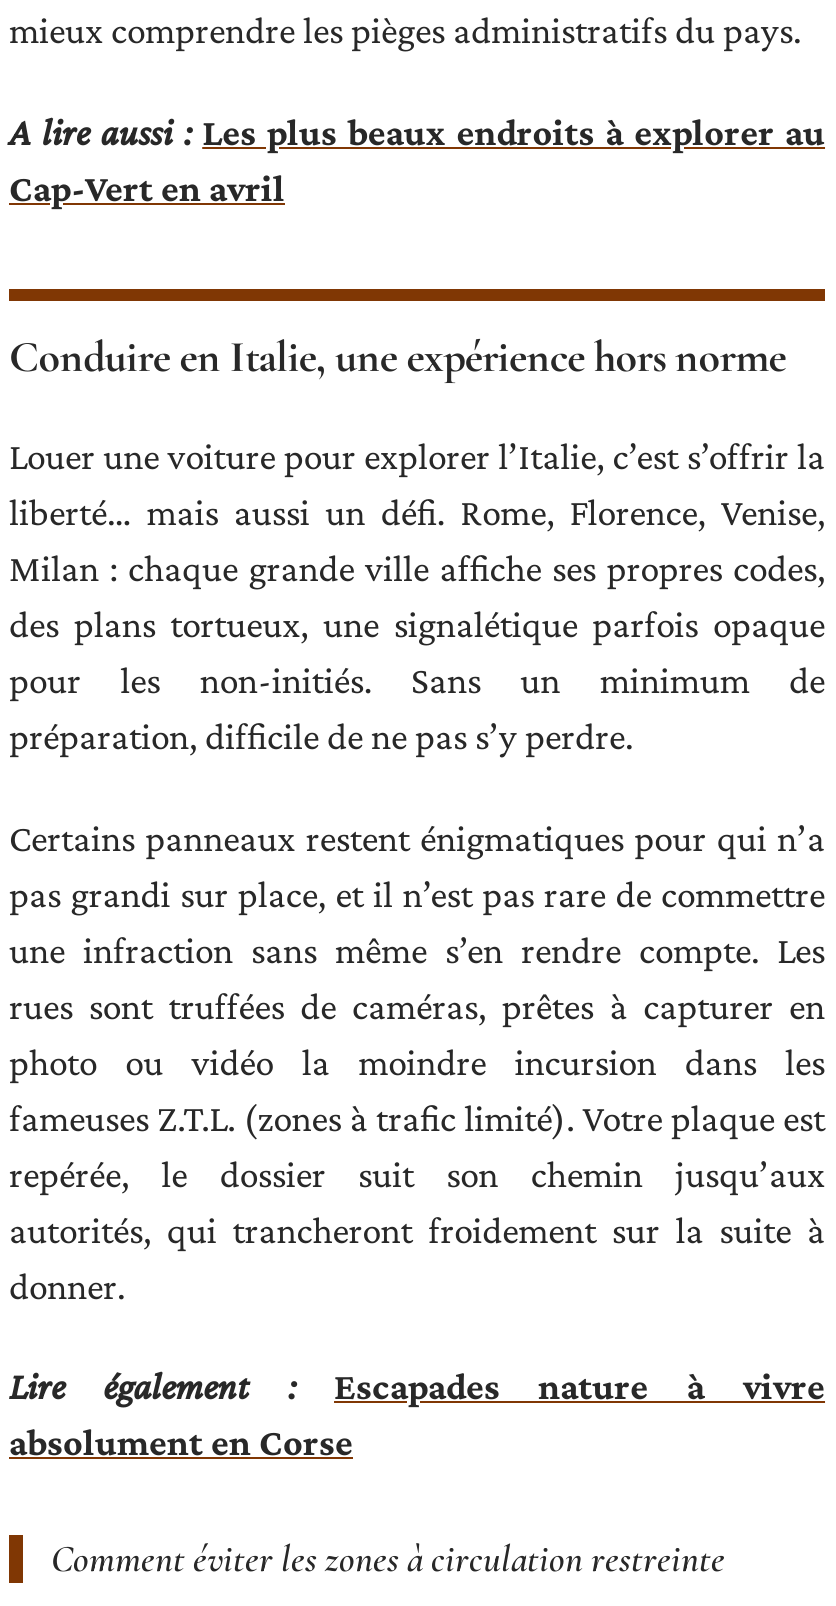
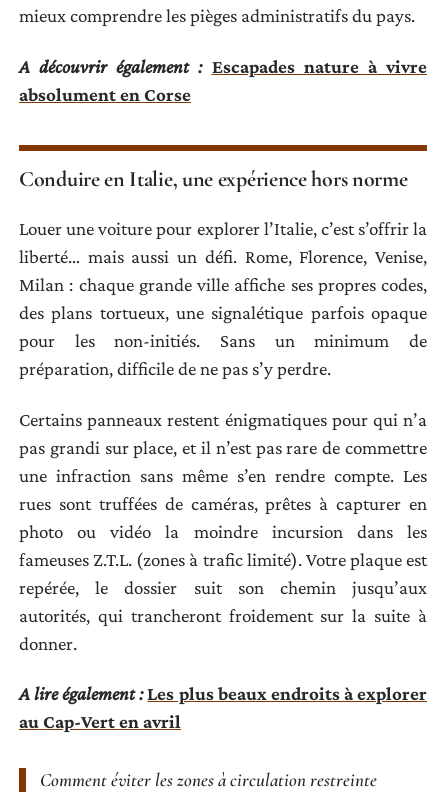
[9,110,825,208] A lire aussi : Les plus beaux endroits à explorer au | Cap-Vert en avril -> [19,55,427,76] A découvrir également : Escapades nature à vivre
[9,1365,825,1407] Lire également : | Escapades nature à vivre -> [19,683,427,732] A lire également : Les plus beaux endroits à explorer | au Cap-Vert en avril
moved [9,1421,353,1463] -> [19,83,191,104]: absolument en Corse

